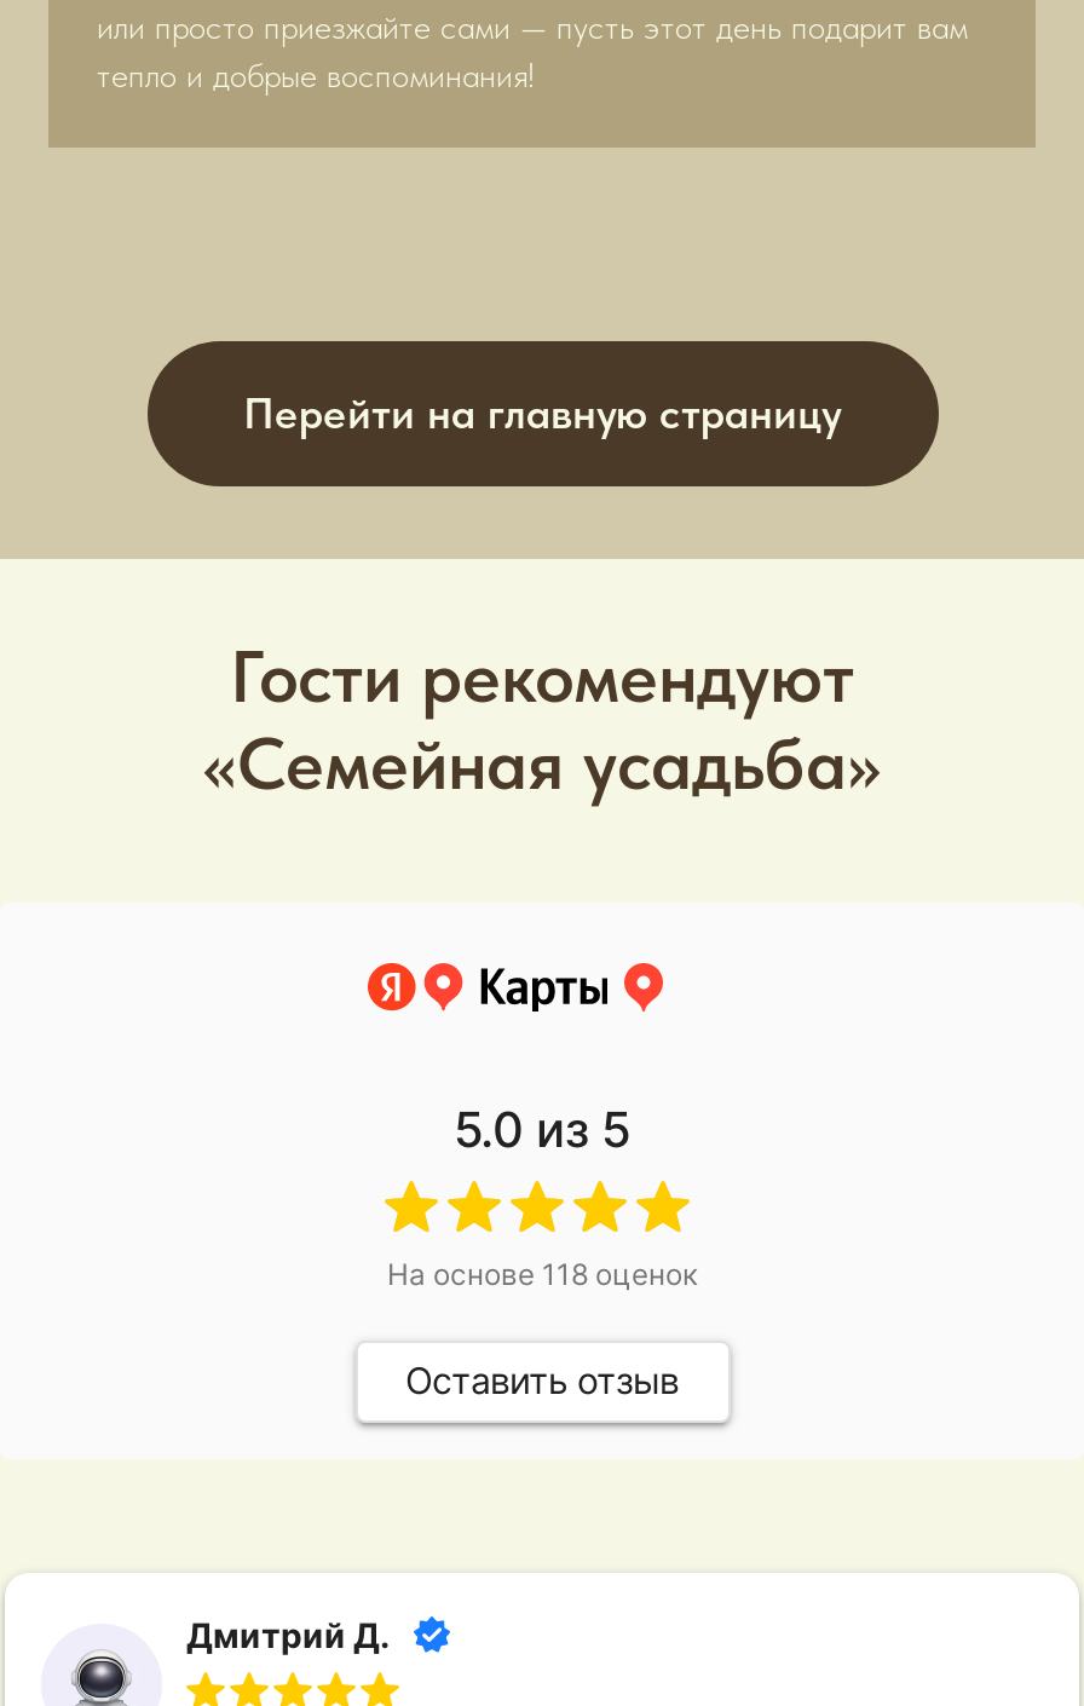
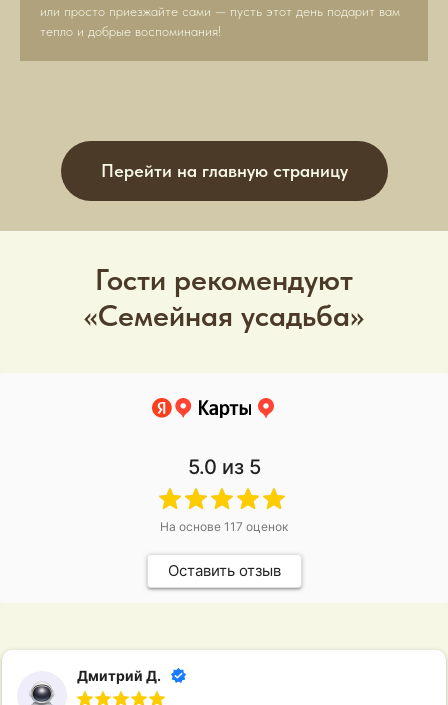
[387,1255,697,1291] На основе 118 оценок -> [160,519,288,534] На основе 117 оценок

